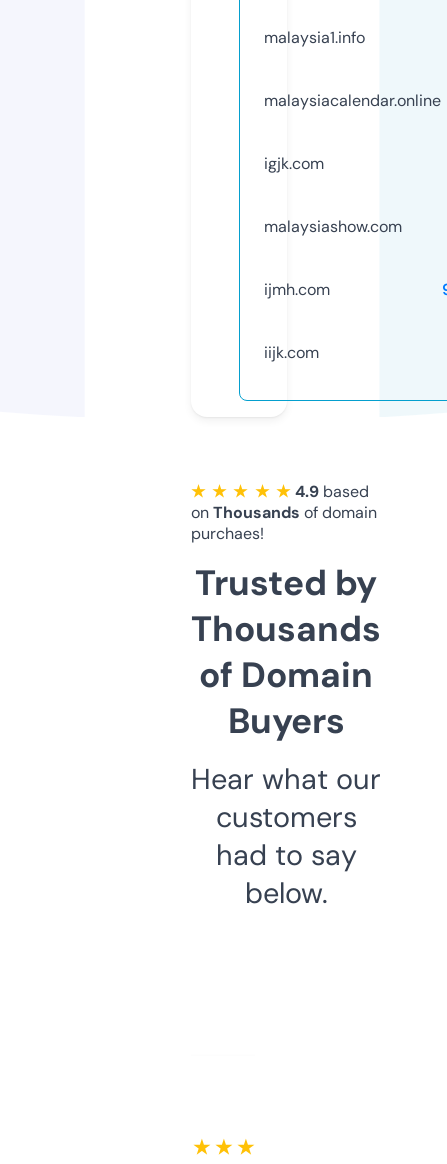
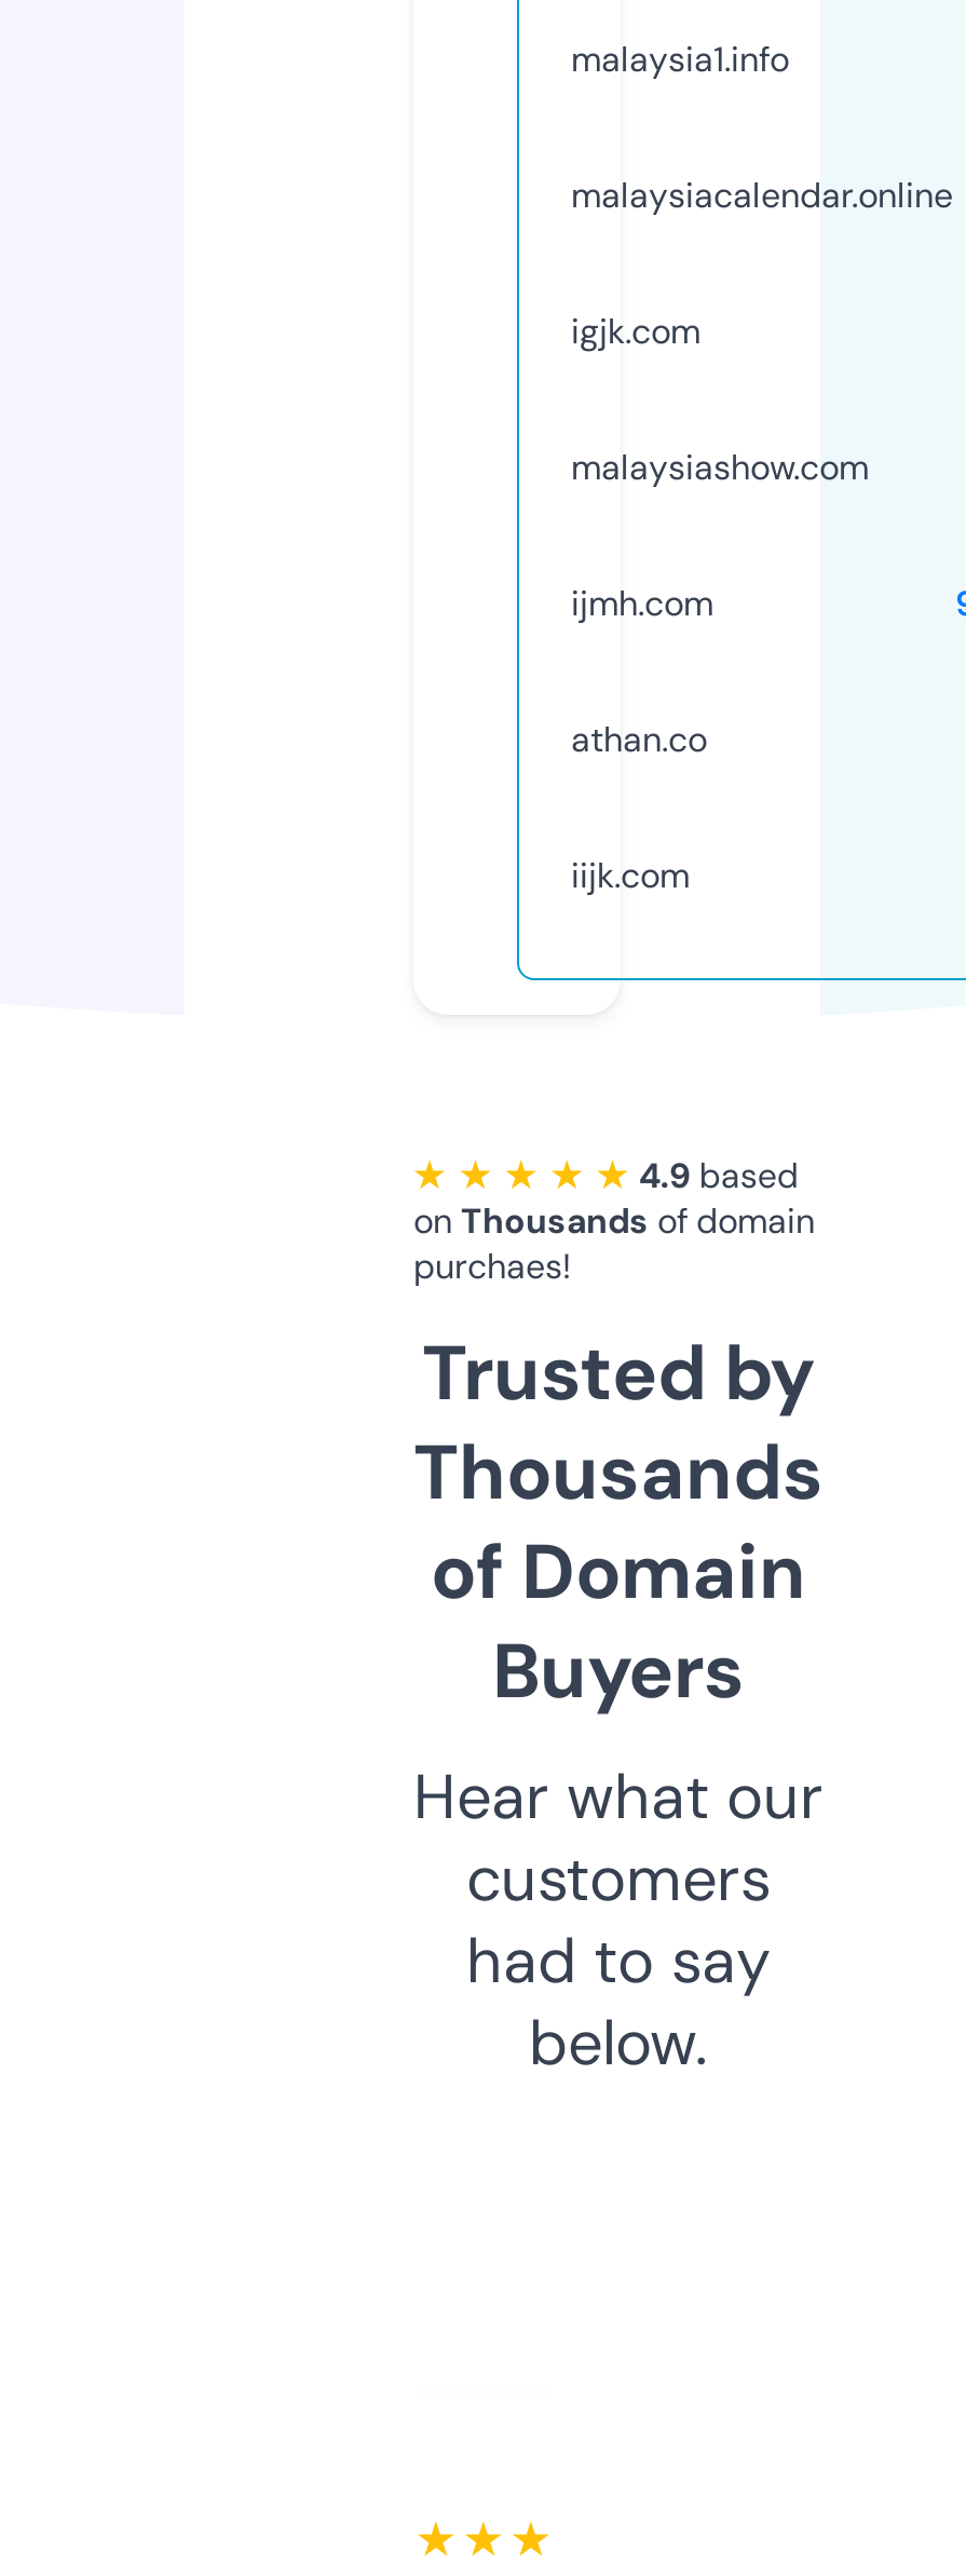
none -> [571,716,707,762] athan.co
moved [191,342,381,912] -> [413,852,824,2083]: iijk.com | on Thousands of domain | purchaes! | ... | had to say | below.

